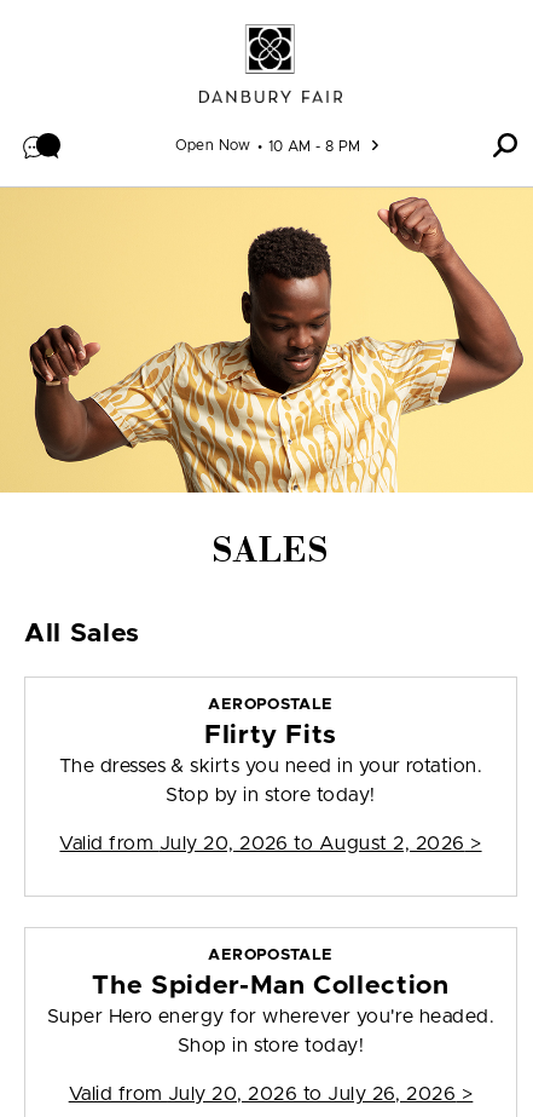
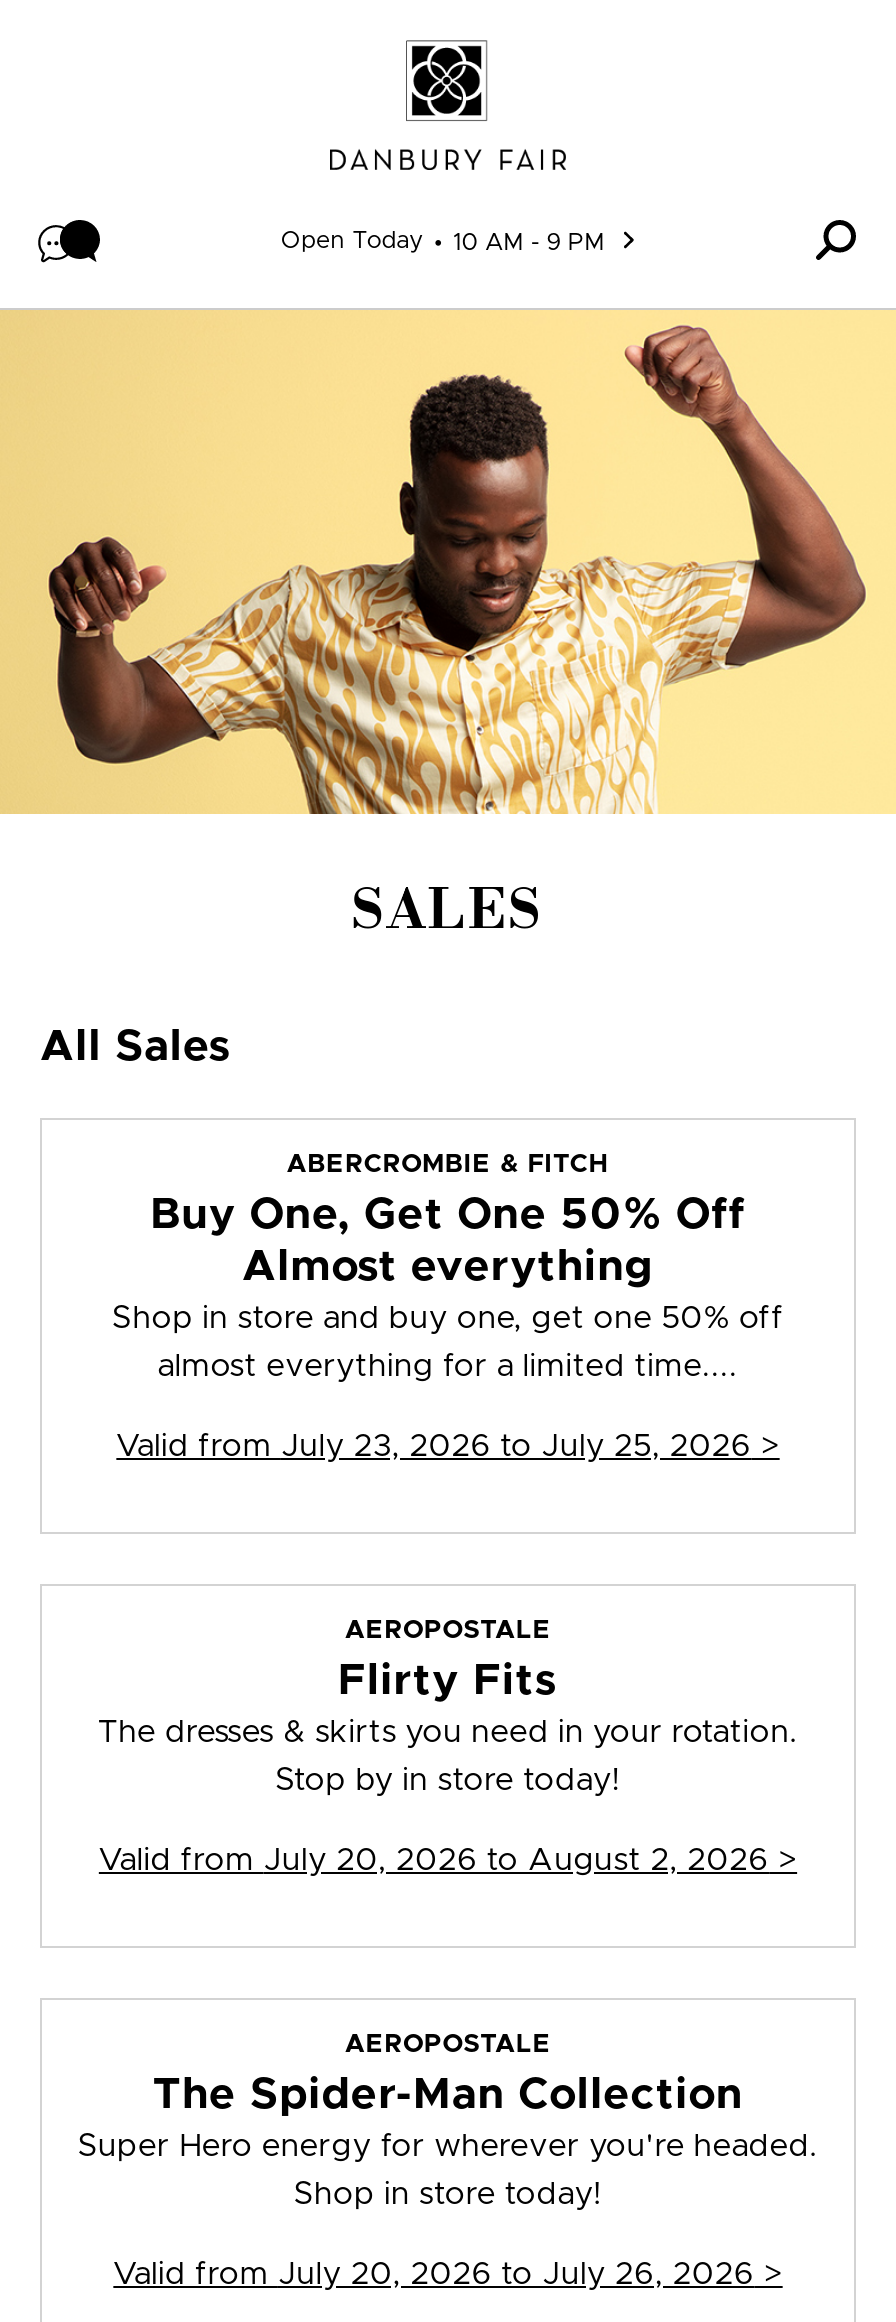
[175,137,251,152] Open Now -> [281,227,424,251] Open Today
[268,139,361,153] 10 AM - 8 PM -> [453,229,605,253] 10 AM - 9 PM
none -> [112,1152,784,1462] ABERCROMBIE & FITCH | Buy One, Get One 50% Off | Almost everything | Shop in store and buy one, get one 50% off | almost everything for a limited time.... | Valid from July 23, 2026 to July 25, 2026 >

